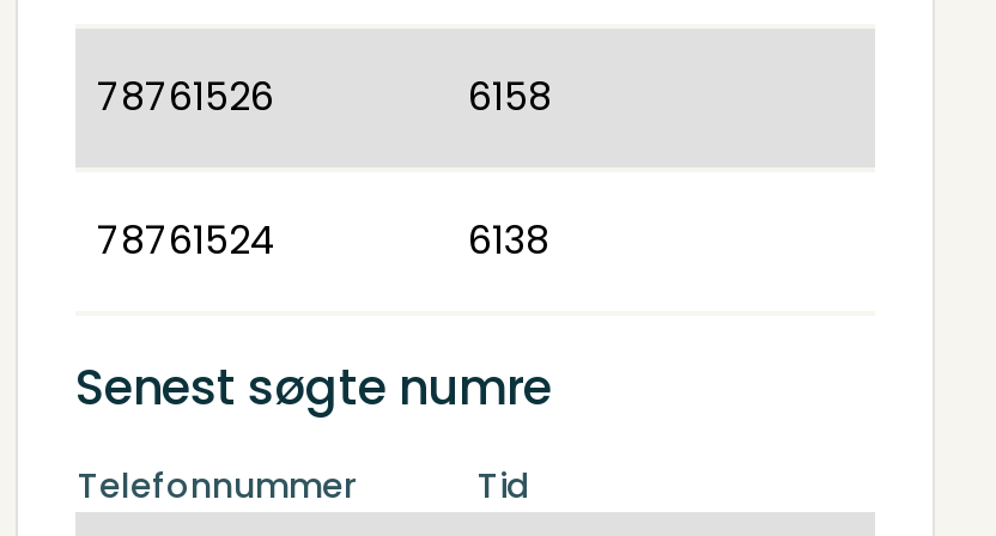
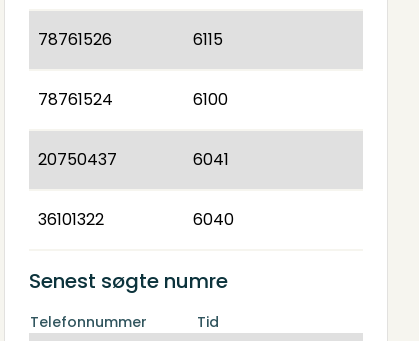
[468,69,552,124] 6158 -> [193,28,223,51] 6115
[468,213,549,268] 6138 -> [38,88,234,231] 6100 | 20750437 | 6041 | 36101322 | 6040

